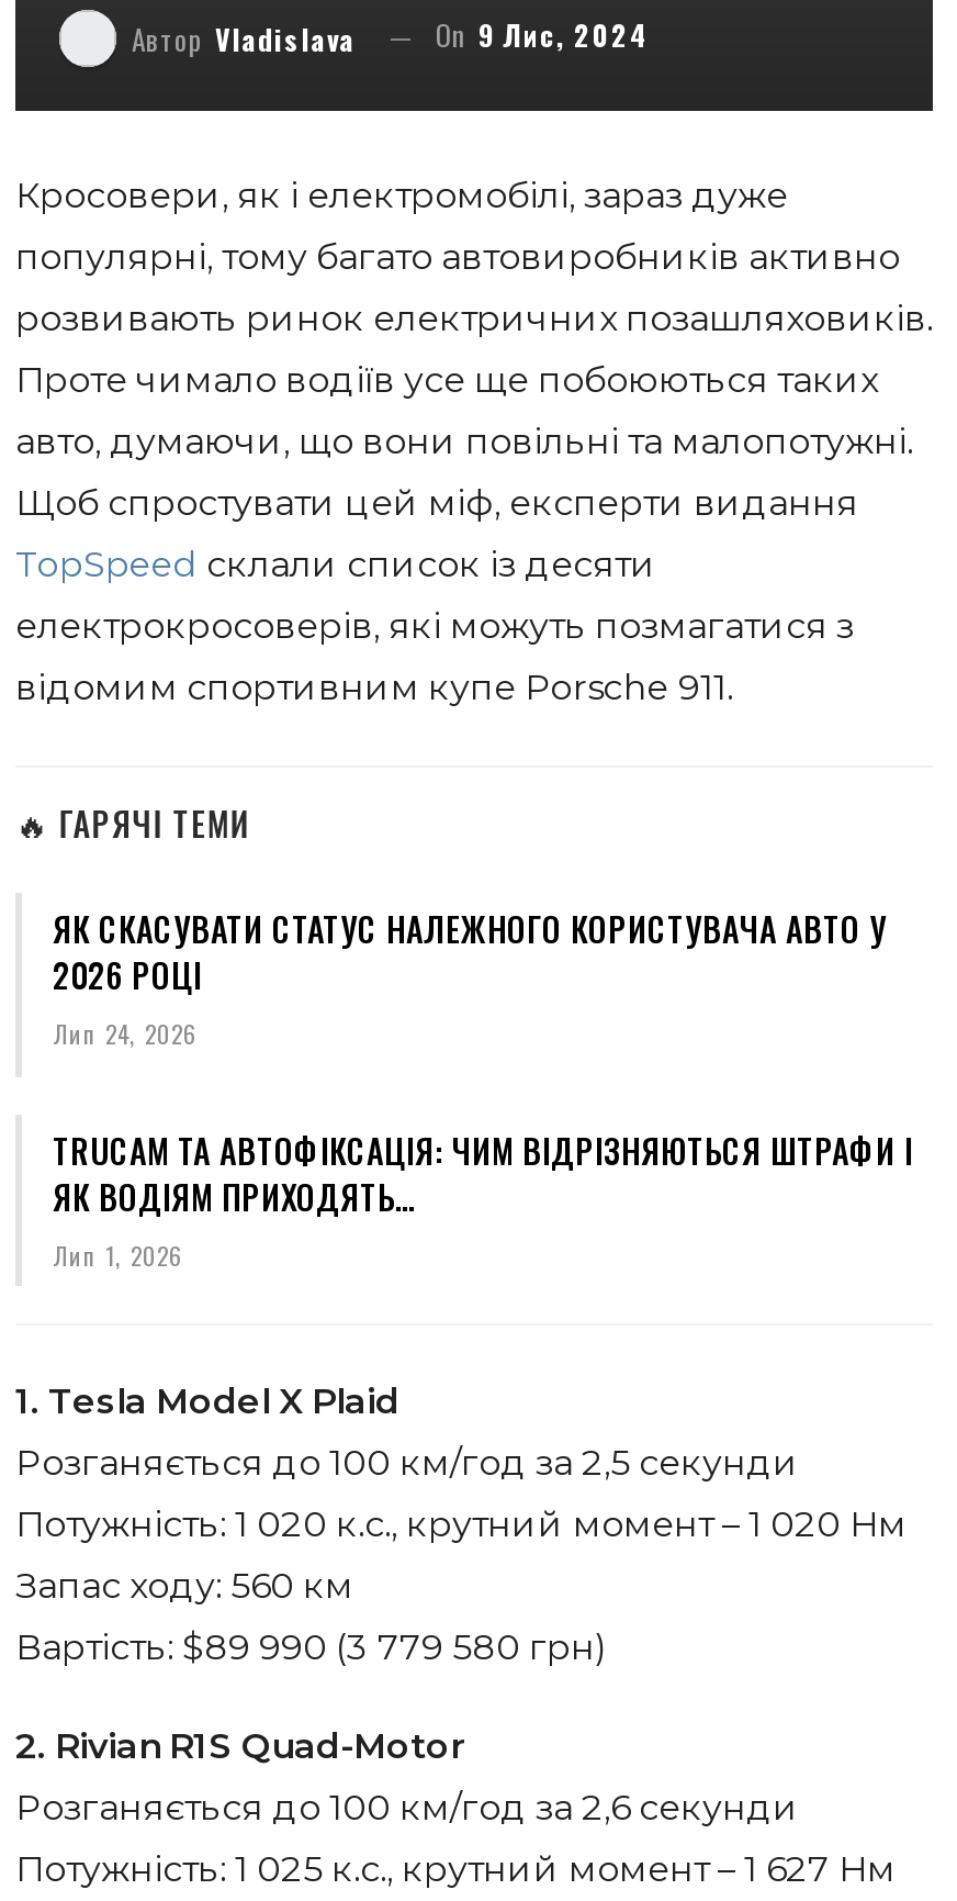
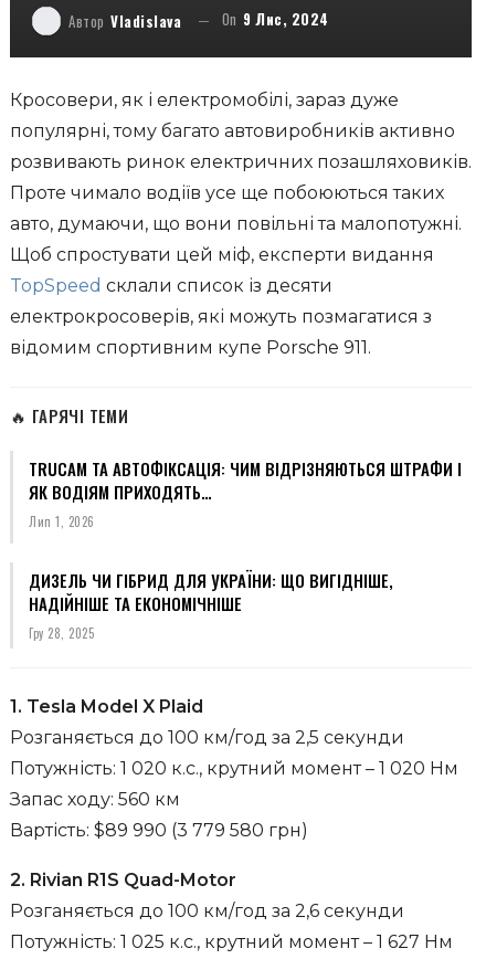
[53,904,887,1051] ЯК СКАСУВАТИ СТАТУС НАЛЕЖНОГО КОРИСТУВАЧА АВТО У | 2026 РОЦІ | Лип 24, 2026 -> none
moved [53,1126,913,1273] -> [29,456,462,530]: TRUCAM ТА АВТОФІКСАЦІЯ: ЧИМ ВІДРІЗНЯЮТЬСЯ ШТРАФИ І | ЯК ВОДІЯМ ПРИХОДЯТЬ… | Лип 1, 2026
none -> [29,568,393,642] ДИЗЕЛЬ ЧИ ГІБРИД ДЛЯ УКРАЇНИ: ЩО ВИГІДНІШЕ, | НАДІЙНІШЕ ТА ЕКОНОМІЧНІШЕ | Гру 28, 2025

